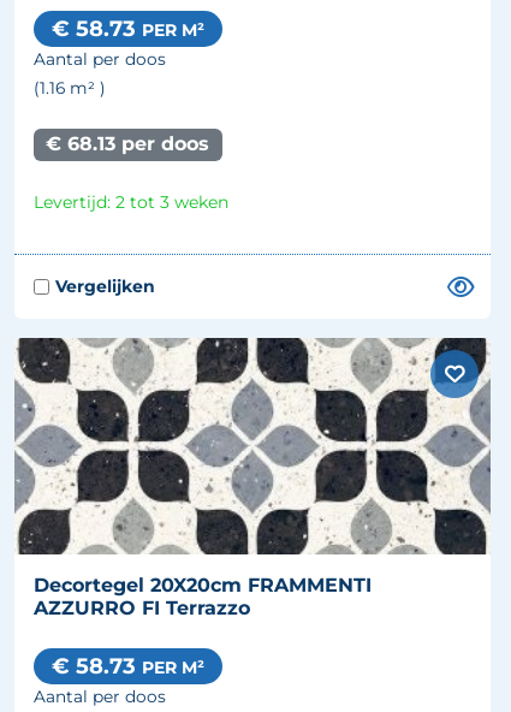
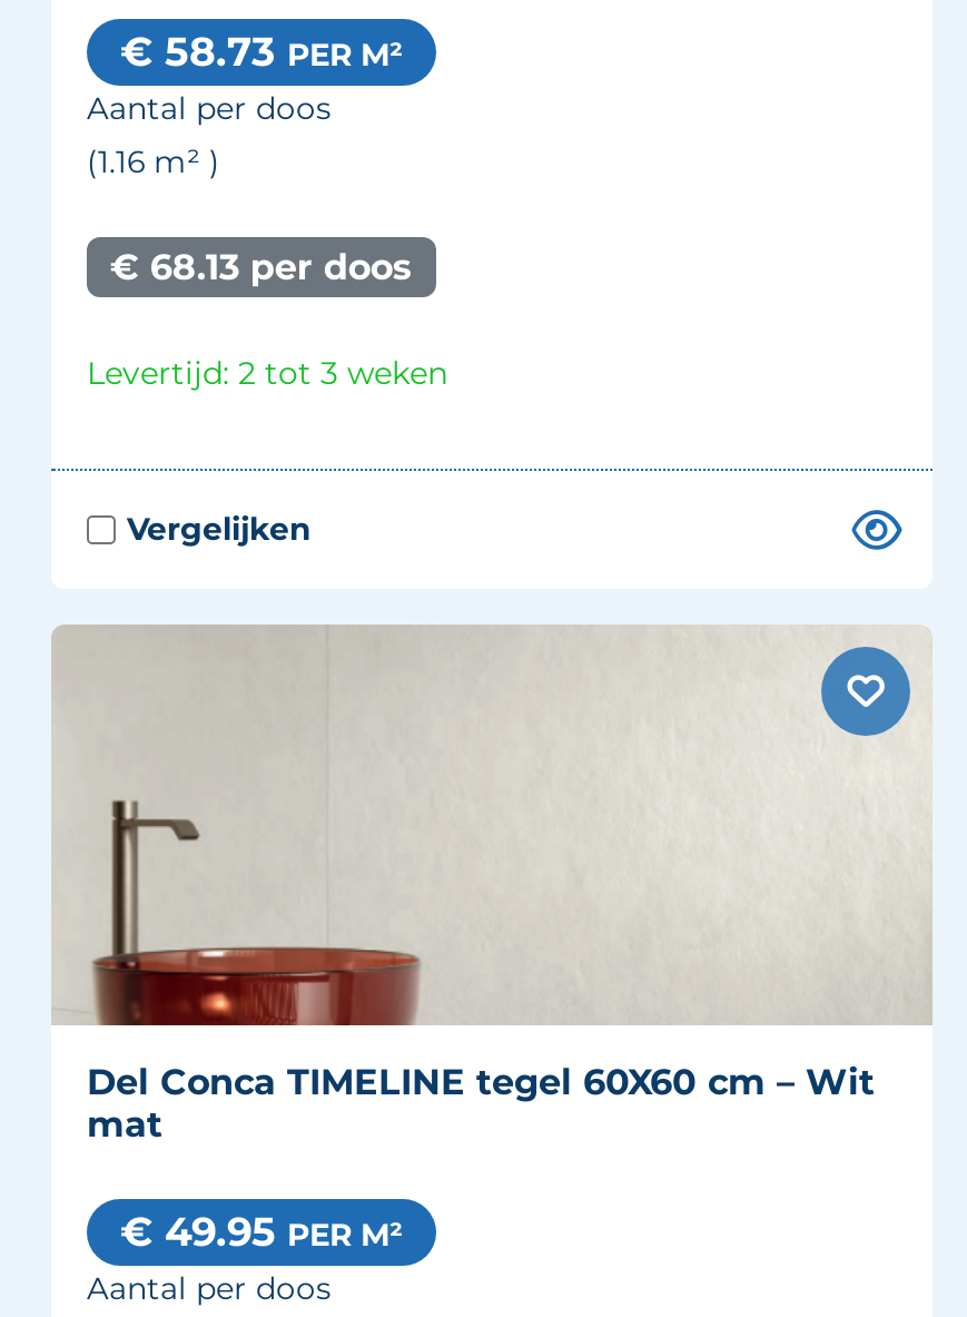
[14,337,492,619] [image] | Decortegel 20X20cm FRAMMENTI | AZZURRO FI Terrazzo -> [51,623,933,1147] [image] | Del Conca TIMELINE tegel 60X60 cm – Wit | mat
[52,653,204,680] € 58.73 PER M² -> [120,1209,403,1258] € 49.95 PER M²

